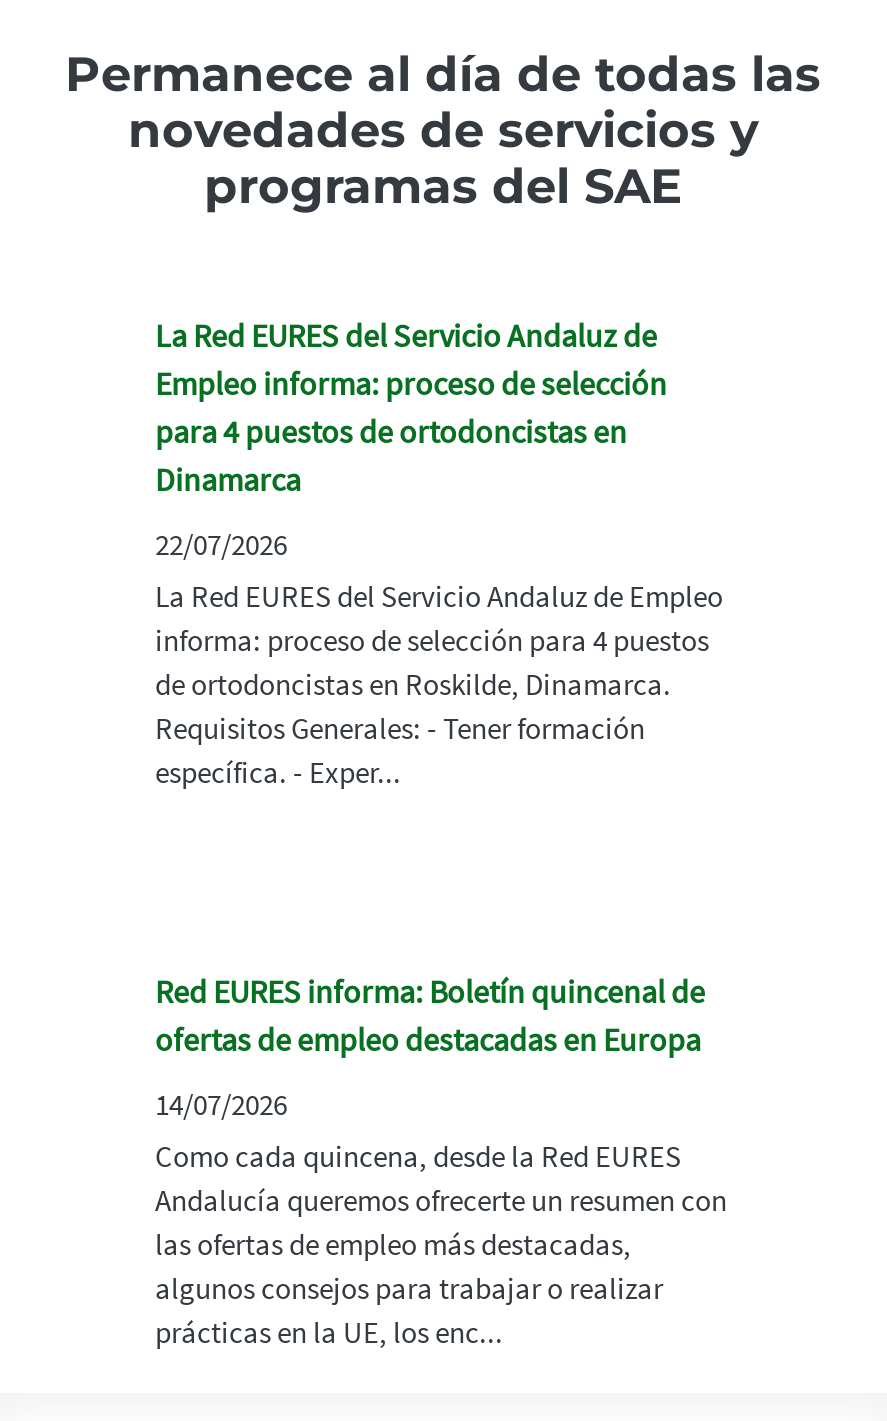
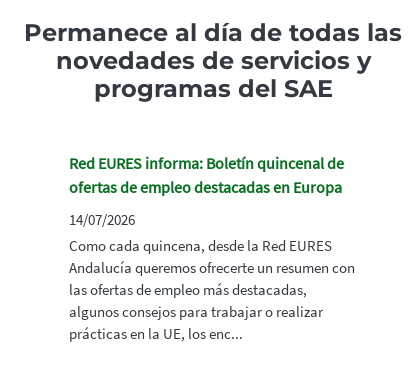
[155,315,723,791] La Red EURES del Servicio Andaluz de | Empleo informa: proceso de selección | para 4 puestos de ortodoncistas en | Dinamarca | 22/07/2026 | La Red EURES del Servicio Andaluz de Empleo | informa: proceso de selección para 4 puestos | de ortodoncistas en Roskilde, Dinamarca. | Requisitos Generales: - Tener formación | específica. - Exper... -> none

